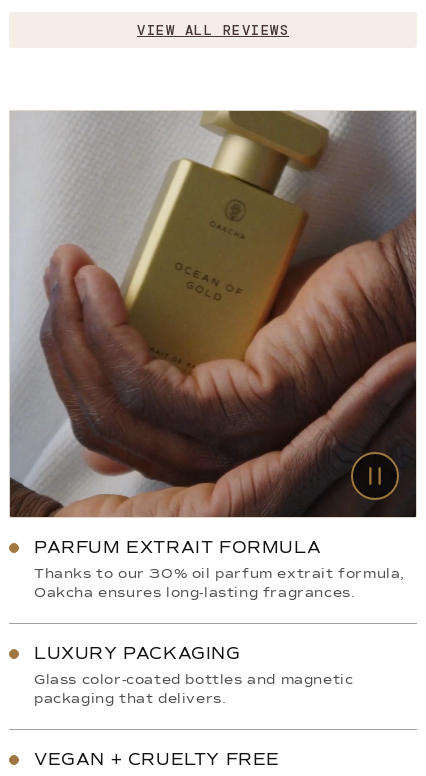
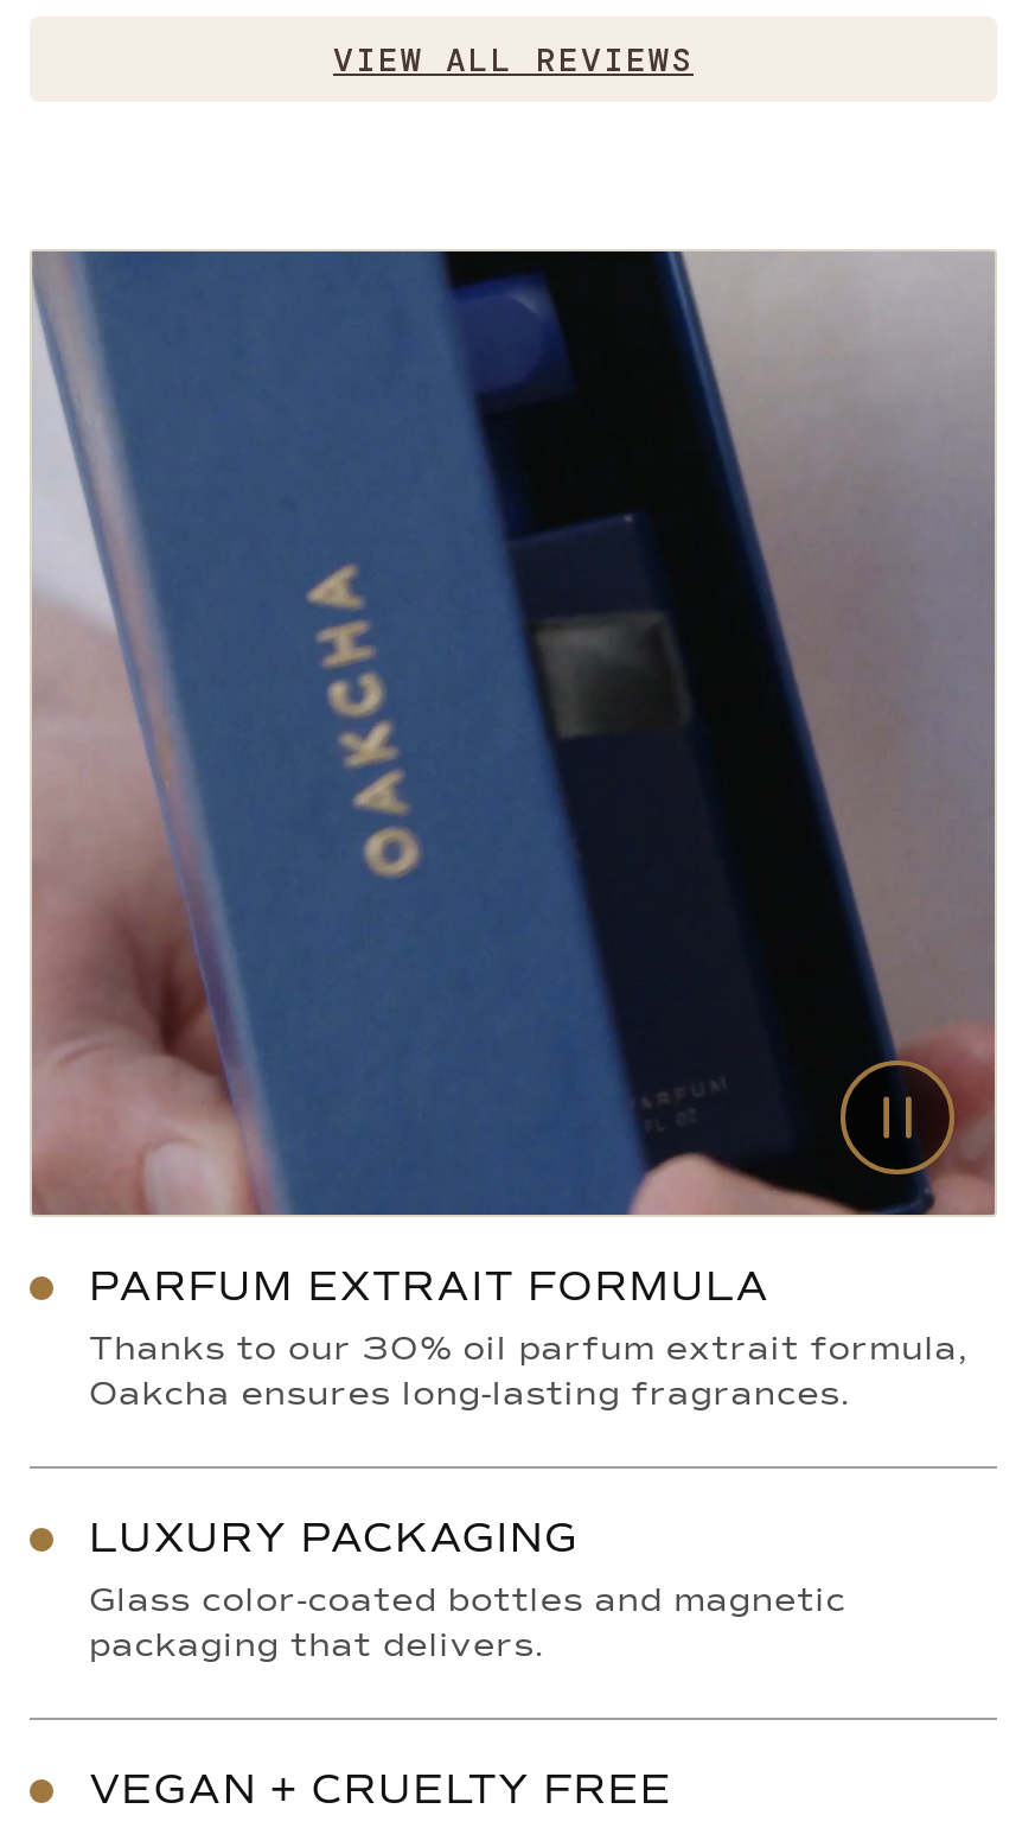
[10,110,417,518] [image] -> [30,249,997,1217] [image]

